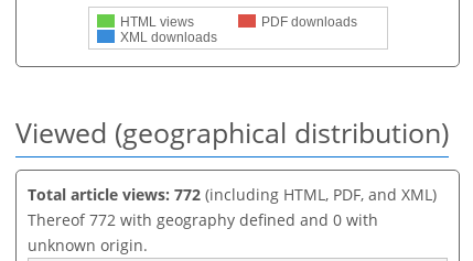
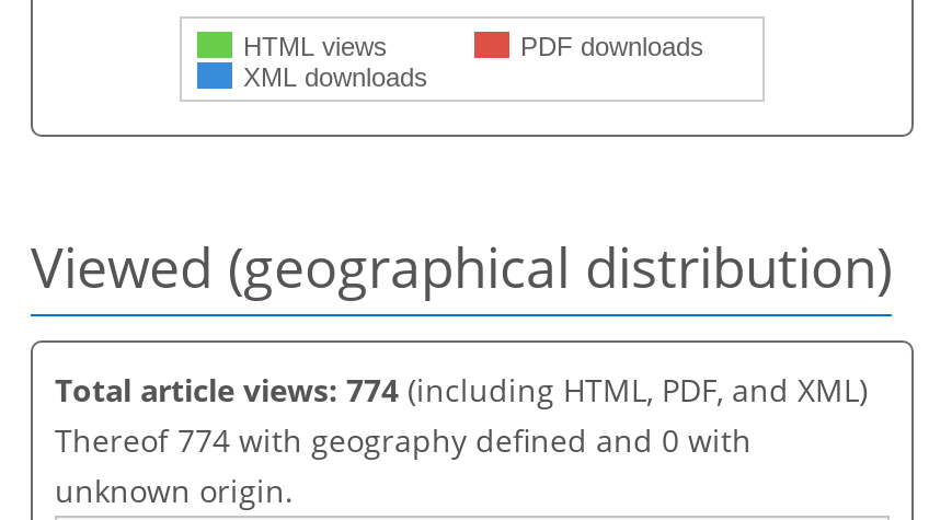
[28,184,437,205] Total article views: 772 (including HTML, PDF, and XML) -> [55,368,868,410] Total article views: 774 (including HTML, PDF, and XML)
[28,209,378,230] Thereof 772 with geography defined and 0 with -> [55,419,752,460] Thereof 774 with geography defined and 0 with

